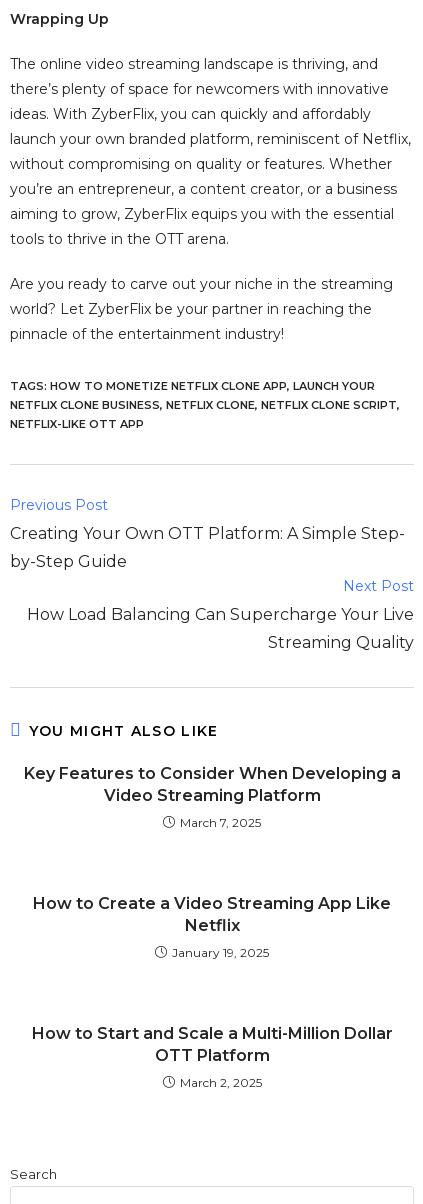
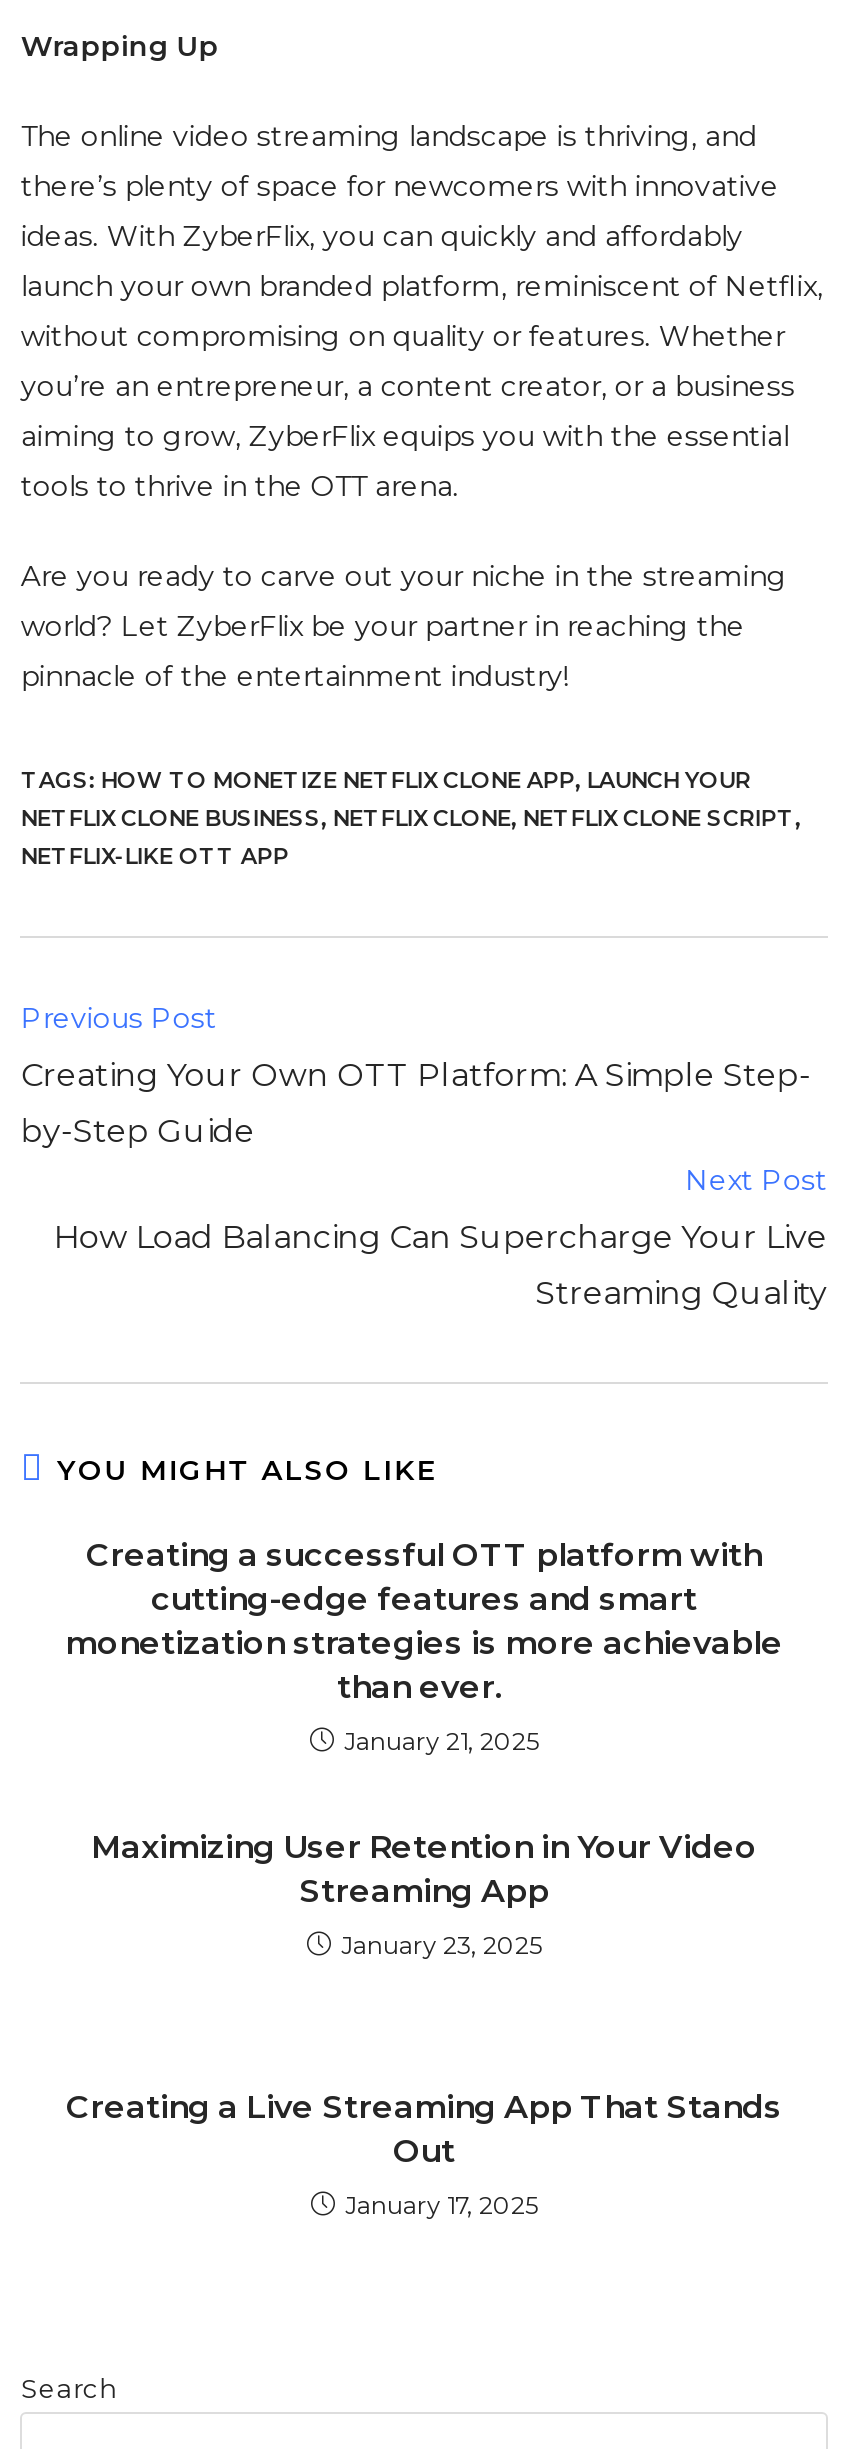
[23,764,400,805] Key Features to Consider When Developing a | Video Streaming Platform -> [65,1536,783,1706] Creating a successful OTT platform with | cutting-edge features and smart | monetization strategies is more achievable | than ever.
[180,815,261,830] March 7, 2025 -> [344,1726,538,1756] January 21, 2025
[33,894,391,935] How to Create a Video Streaming App Like | Netflix -> [91,1828,757,1910] Maximizing User Retention in Your Video | Streaming App
[172,945,269,960] January 19, 2025 -> [341,1930,541,1960] January 23, 2025
[31,1024,392,1065] How to Start and Scale a Multi-Million Dollar | OTT Platform -> [66,2088,782,2170] Creating a Live Streaming App That Stands | Out
[179,1075,261,1090] March 2, 2025 -> [345,2190,537,2220] January 17, 2025

